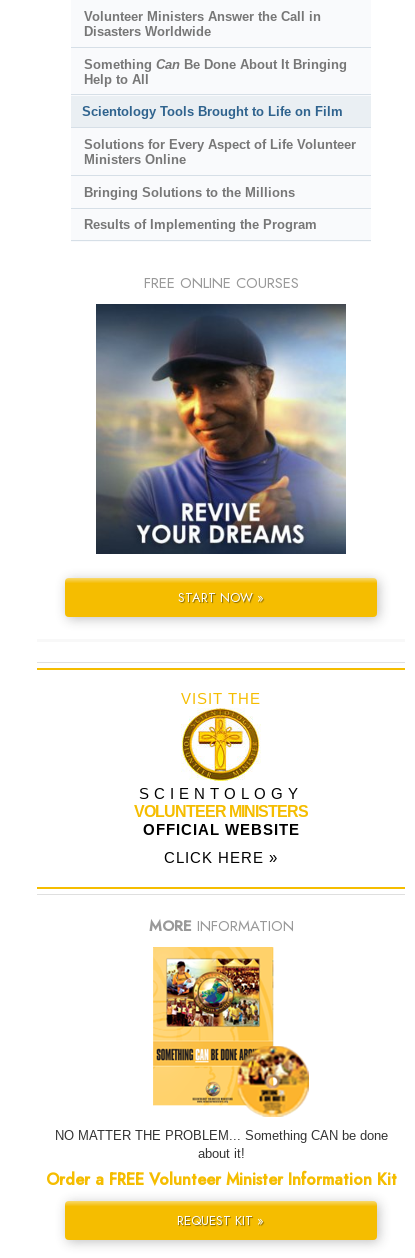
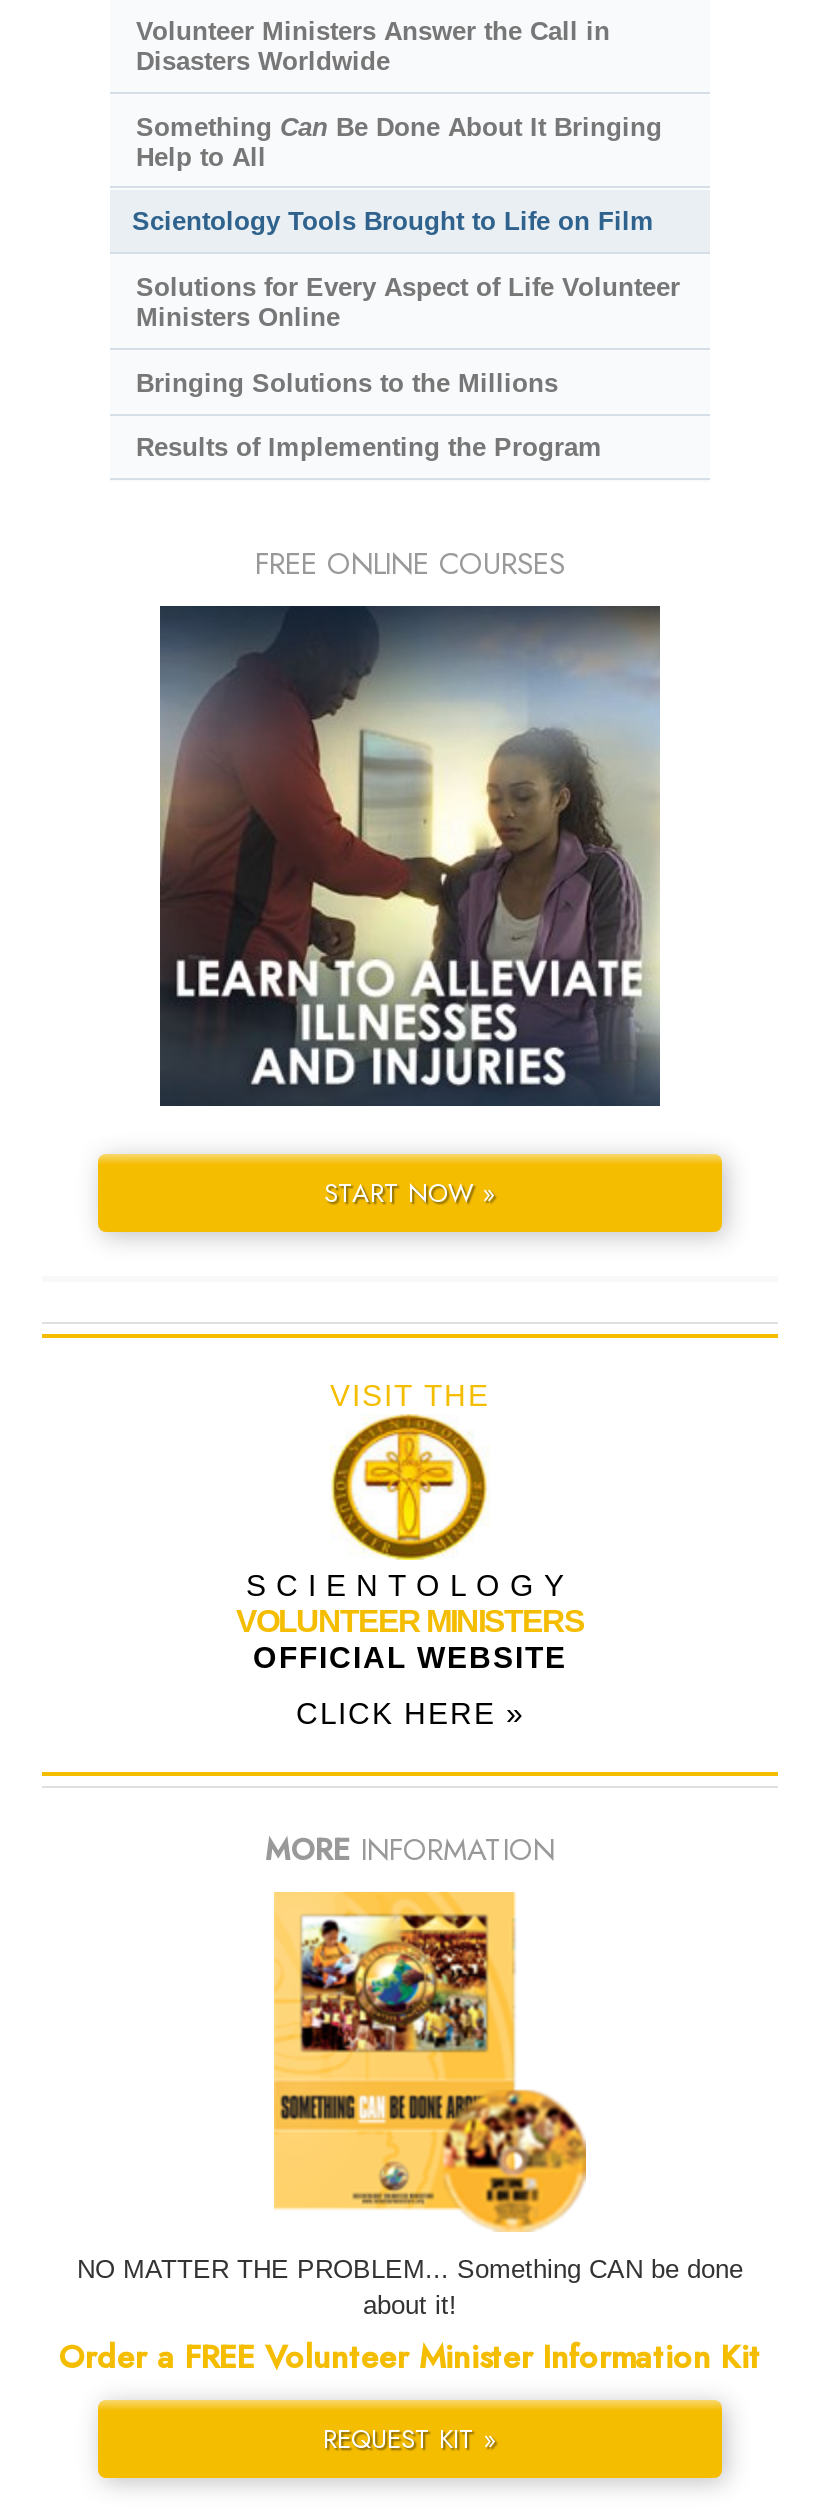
[96,319,344,544] [image] -> [162,636,658,1086] [image]

